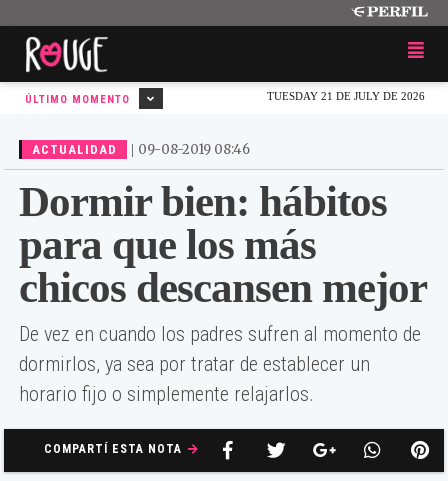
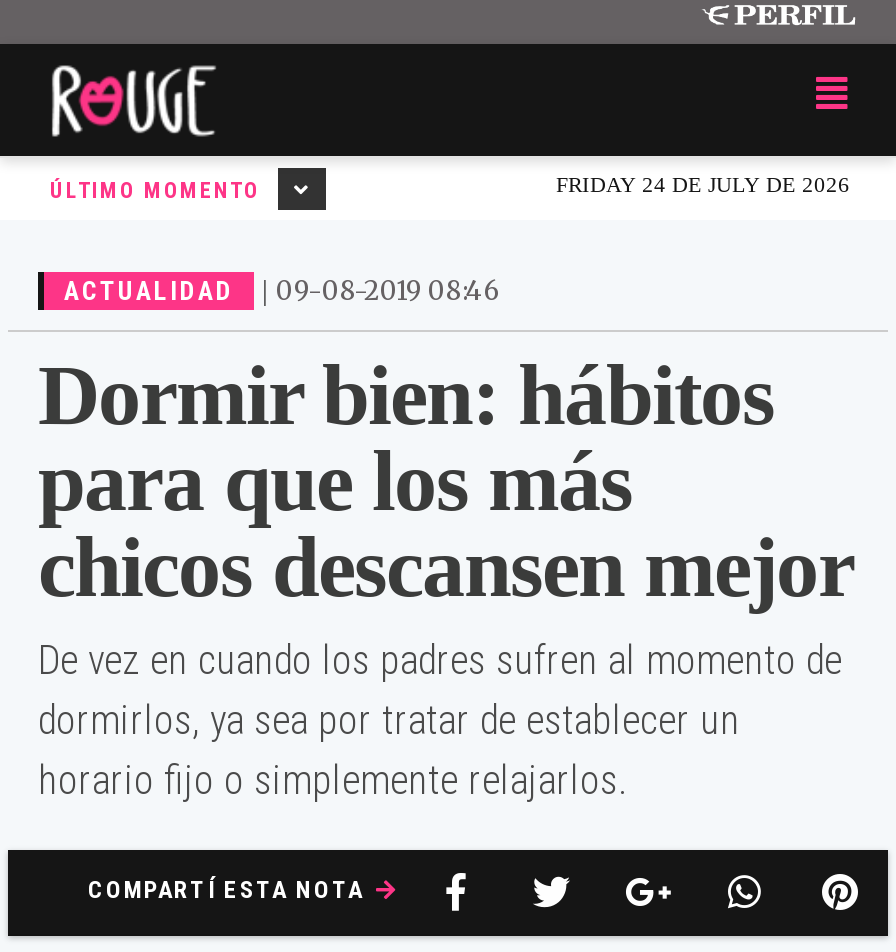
[267,90,425,102] TUESDAY 21 DE JULY DE 2026 -> [556,172,850,196] FRIDAY 24 DE JULY DE 2026

